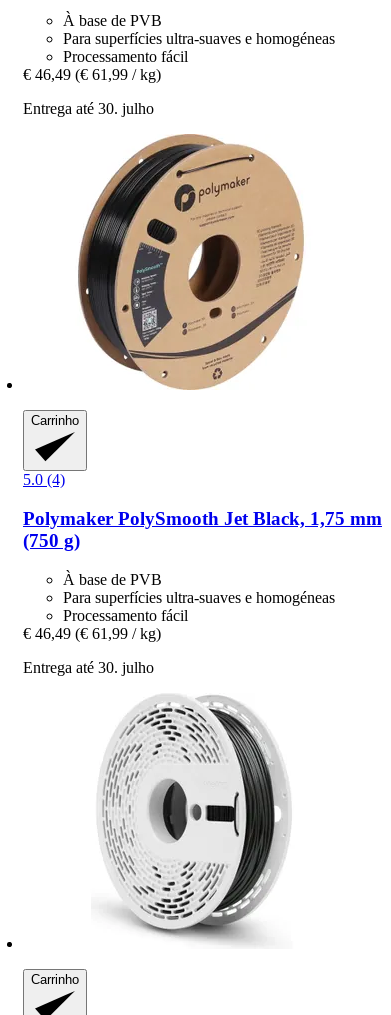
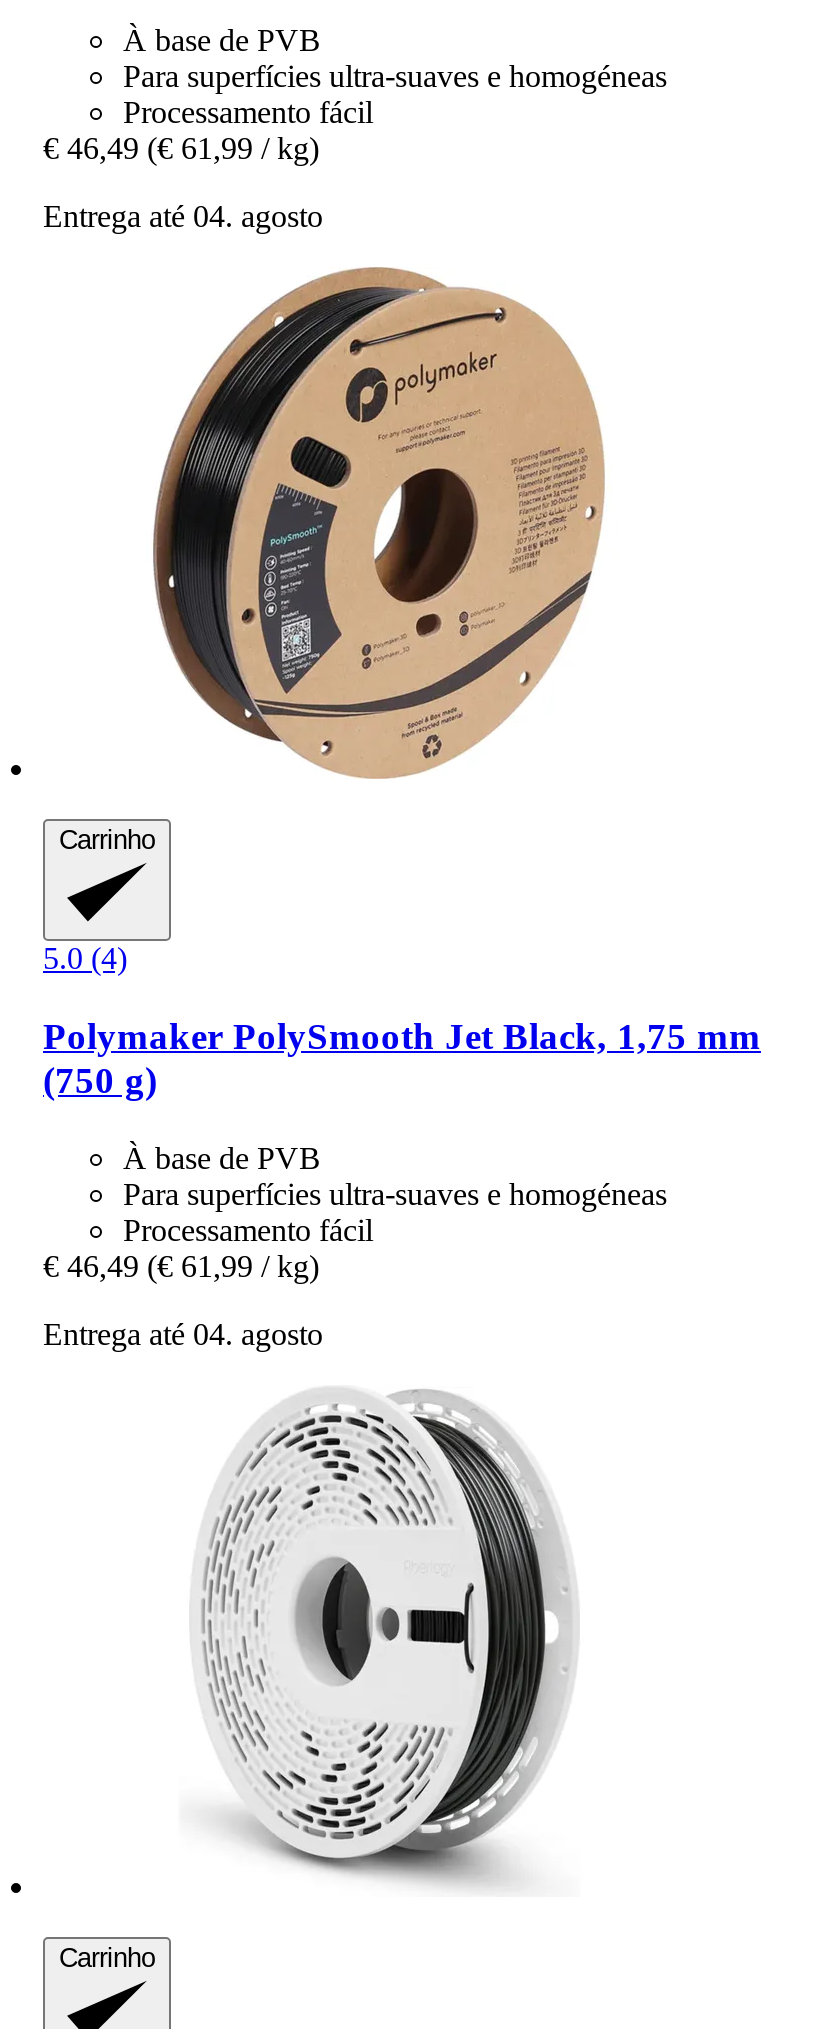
[23,100,154,117] Entrega até 30. julho -> [43,198,323,232] Entrega até 04. agosto
[23,658,154,675] Entrega até 30. julho -> [43,1316,323,1350] Entrega até 04. agosto

